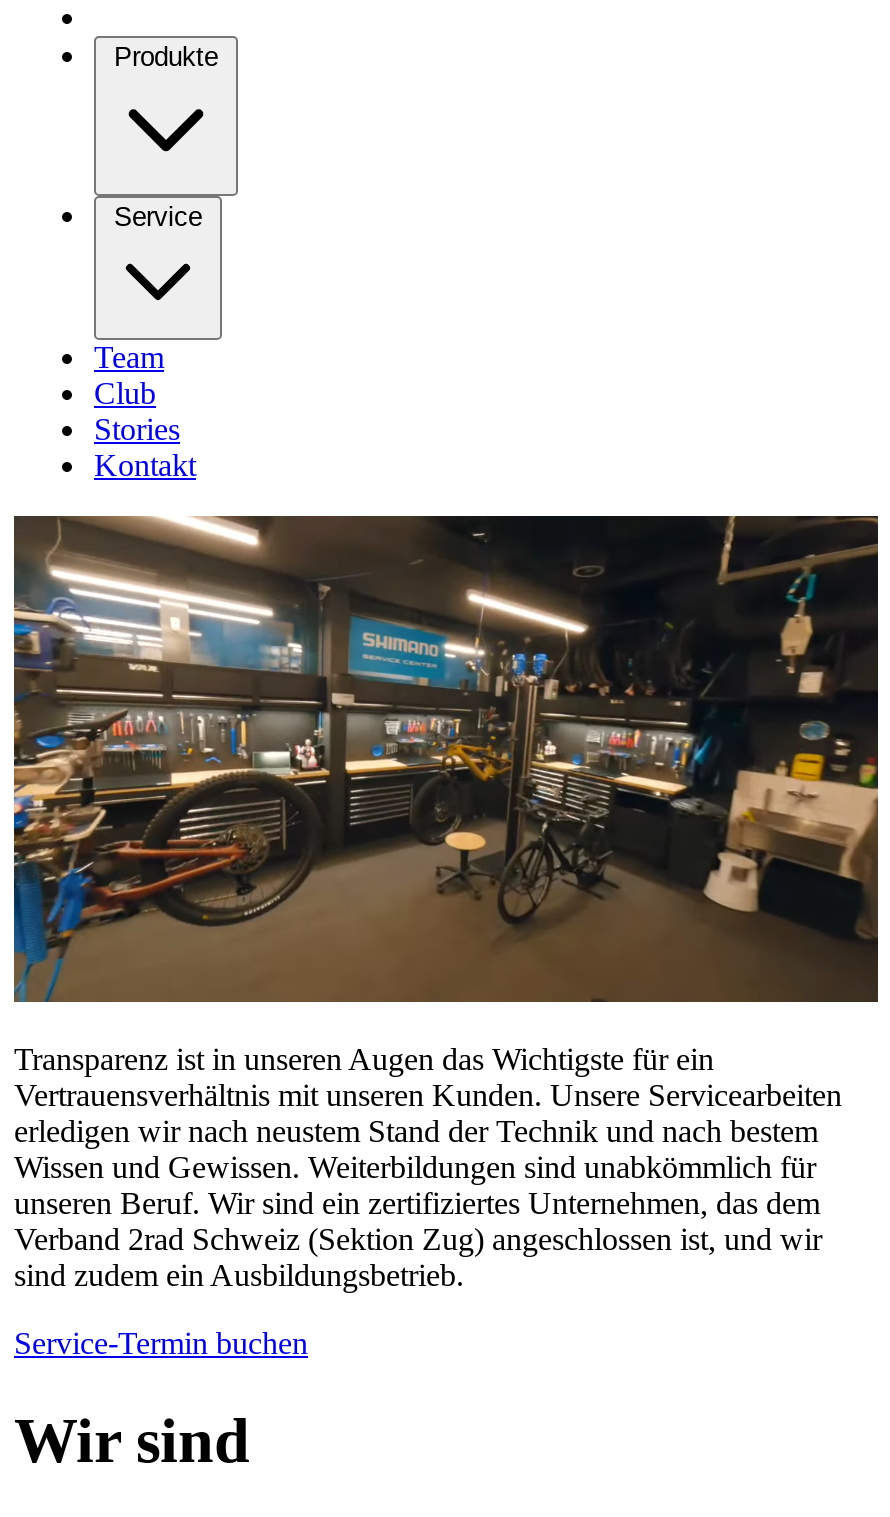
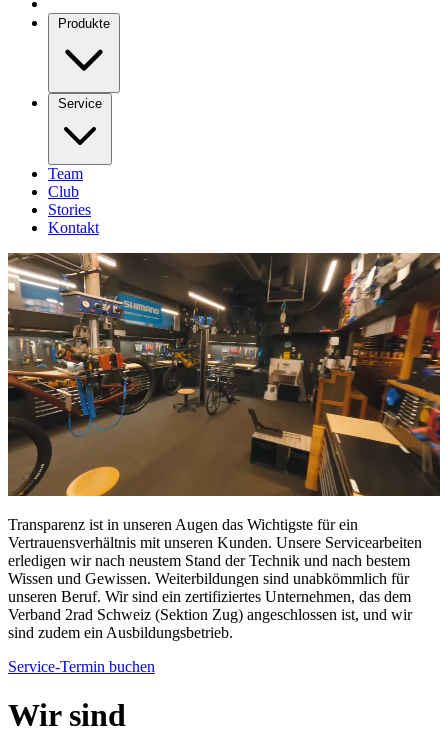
[12,514,880,1004] [image] -> [7,252,441,497] [image]

